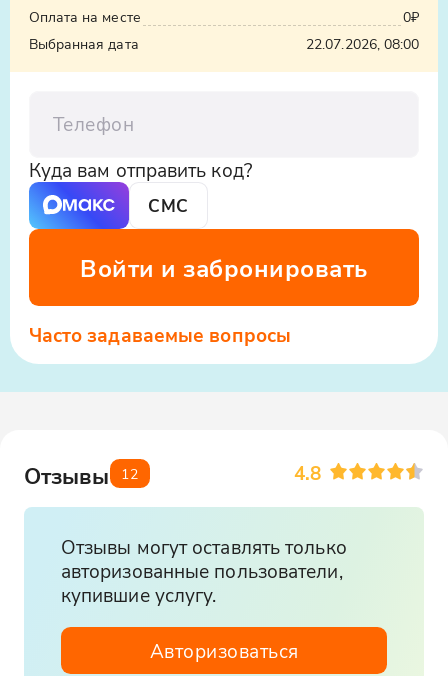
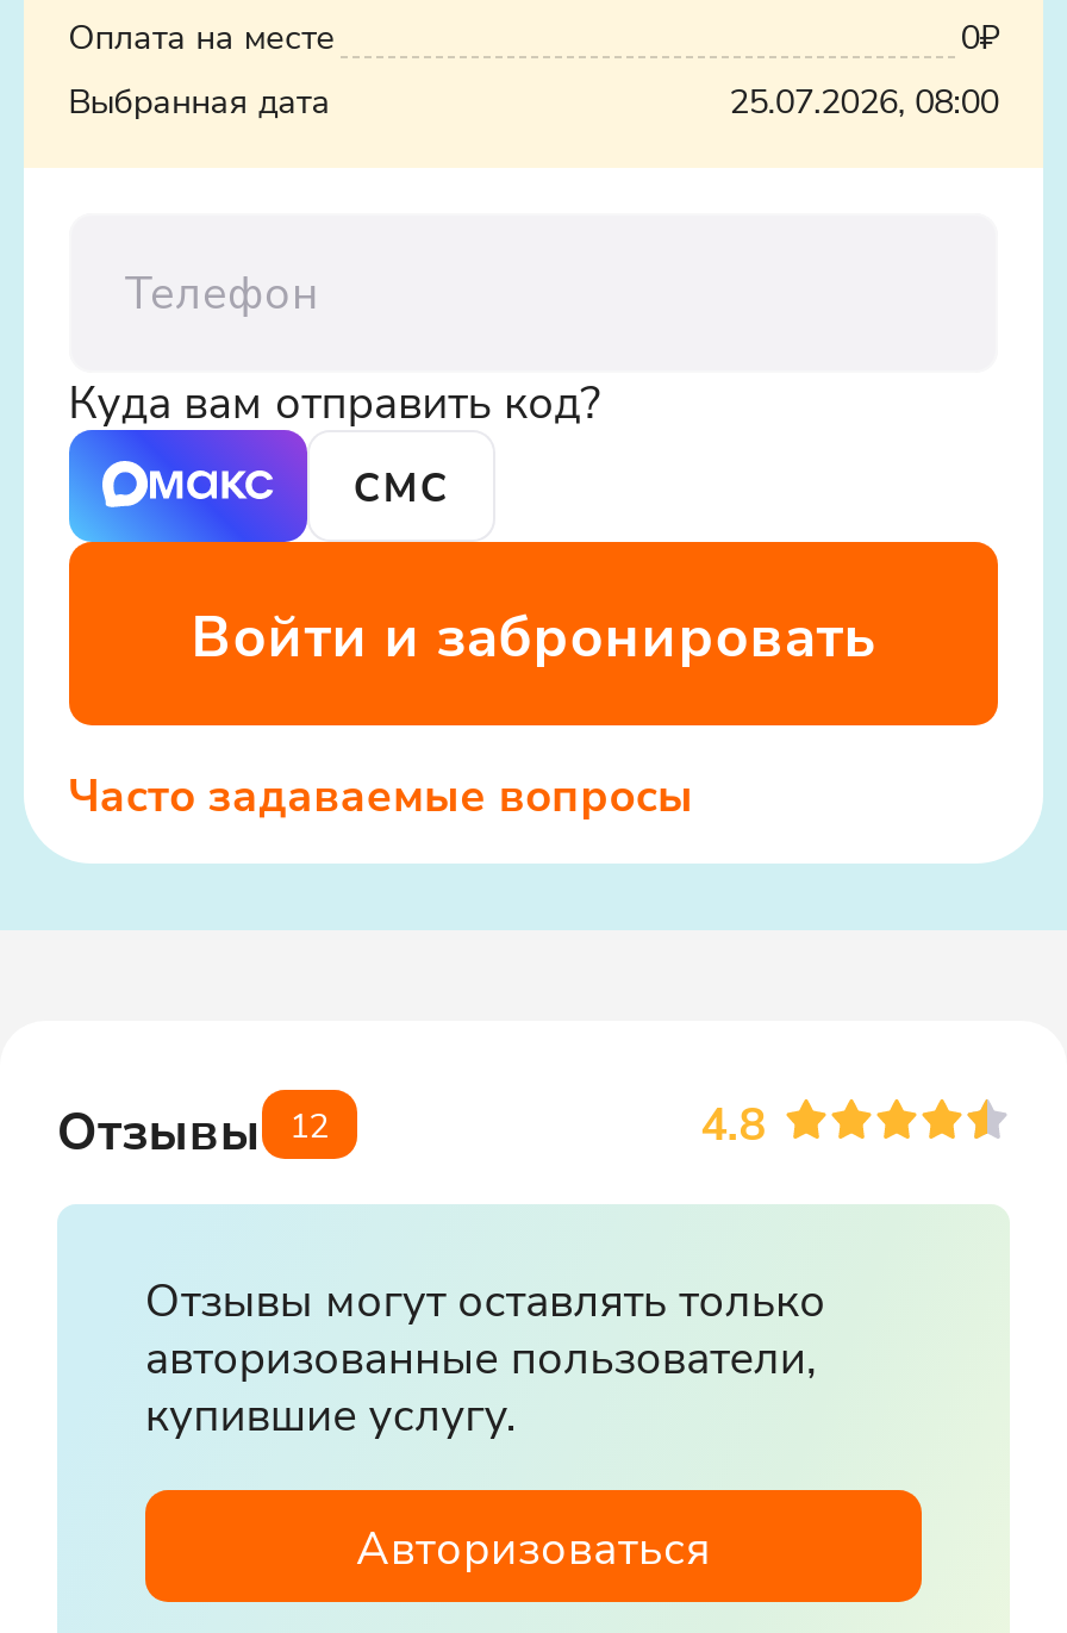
[306,34,419,53] 22.07.2026, 08:00 -> [729,78,999,123] 25.07.2026, 08:00

